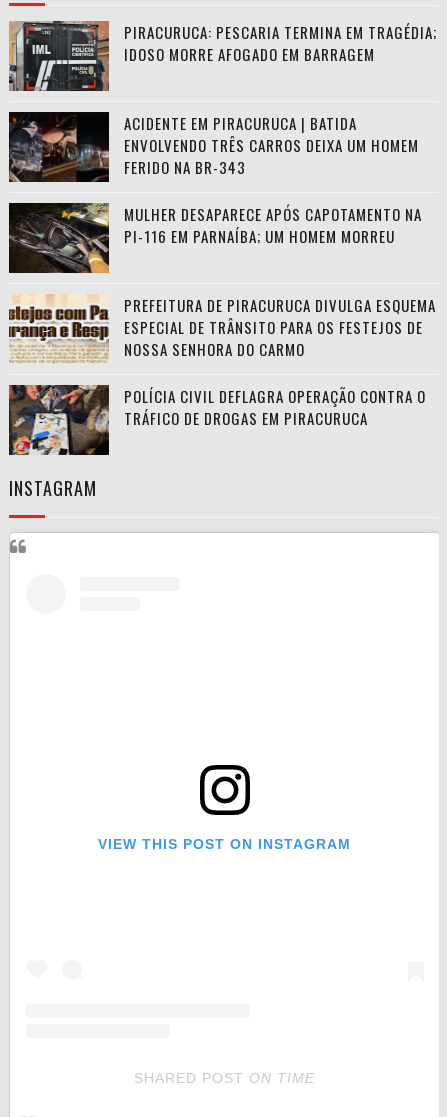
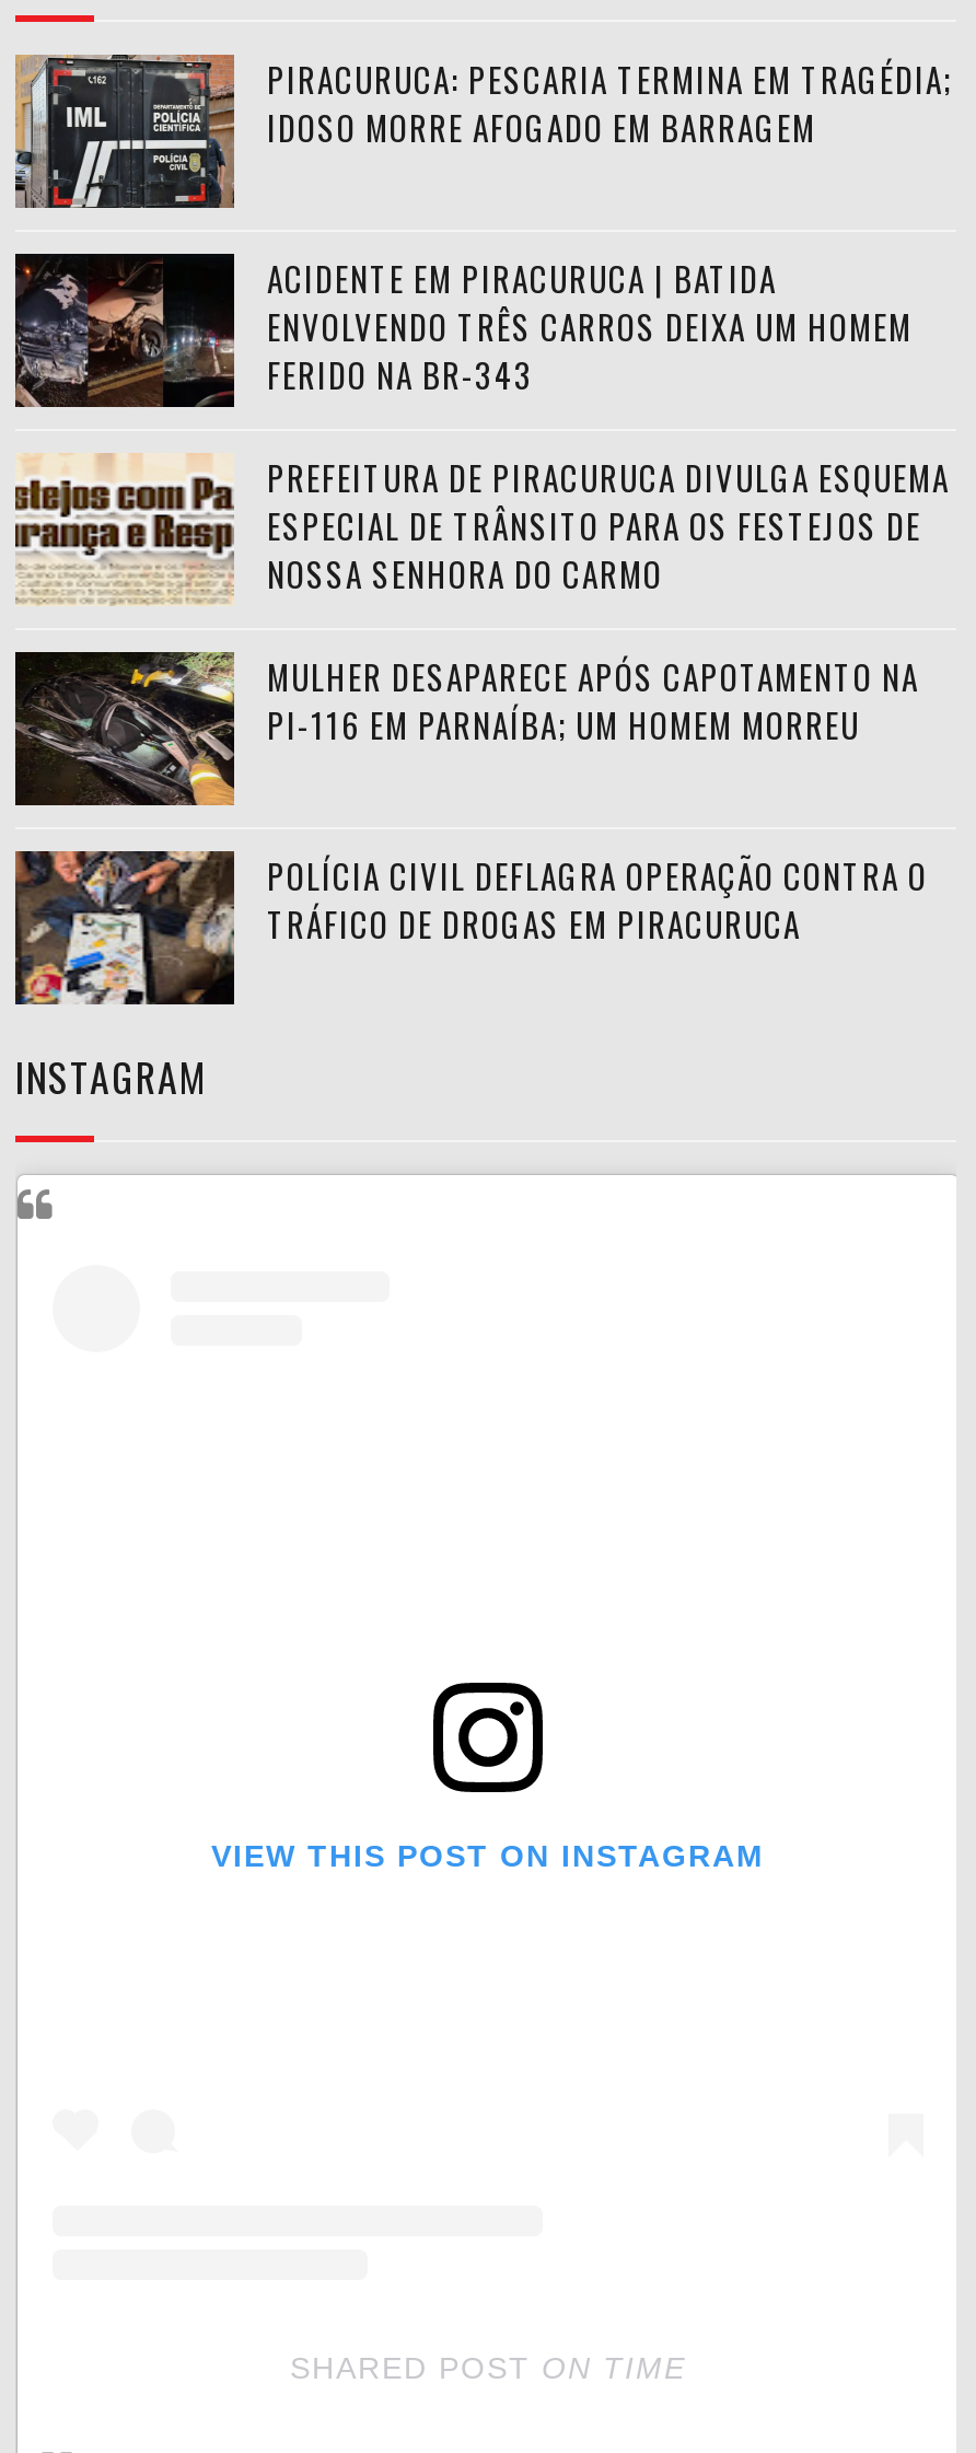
moved [8,202,422,274] -> [13,650,919,807]: [image] | MULHER DESAPARECE APÓS CAPOTAMENTO NA | PI-116 EM PARNAÍBA; UM HOMEM MORREU
moved [7,294,436,365] -> [11,453,950,608]: [image] | PREFEITURA DE PIRACURUCA DIVULGA ESQUEMA | ESPECIAL DE TRÂNSITO PARA OS FESTEJOS DE | NOSSA SENHORA DO CARMO

